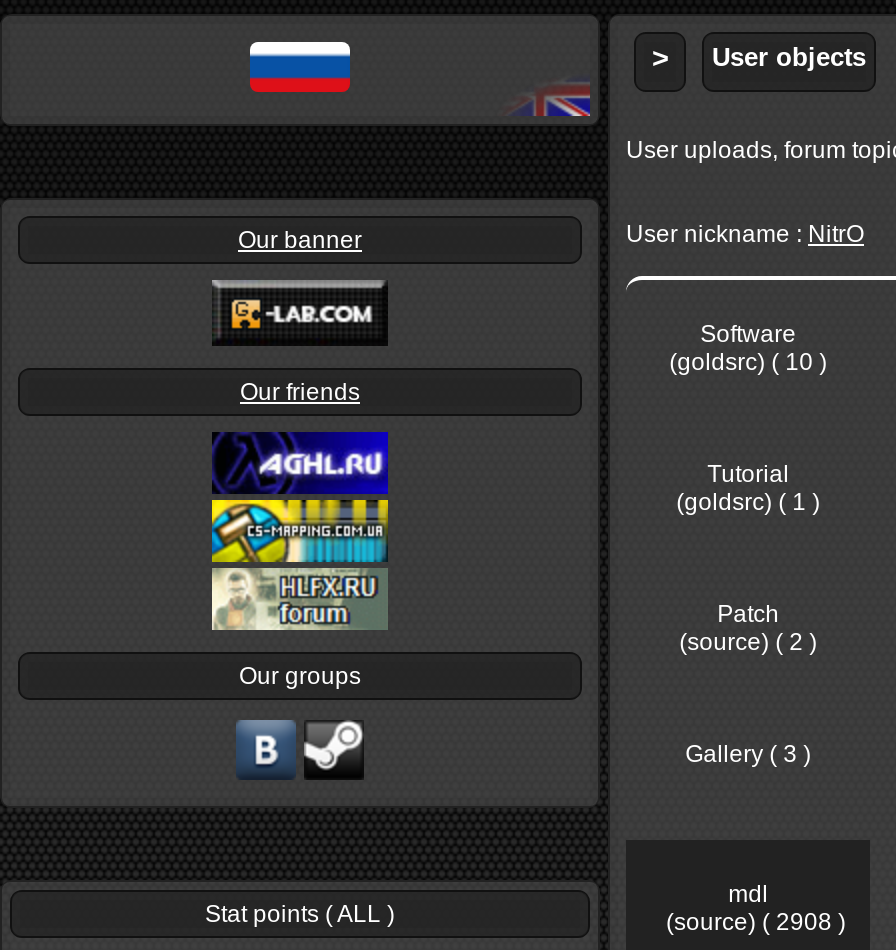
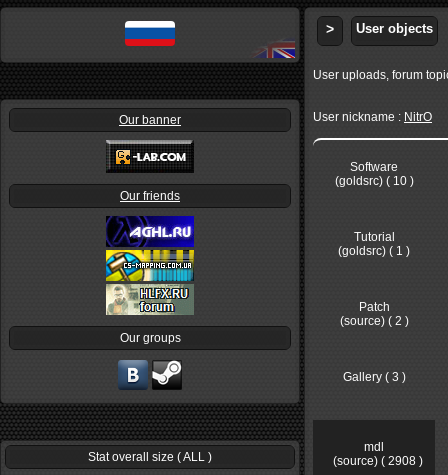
[205,900,395,928] Stat points ( ALL ) -> [88,450,212,464] Stat overall size ( ALL )

